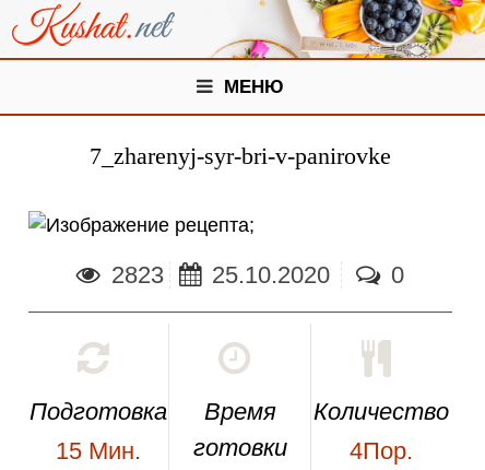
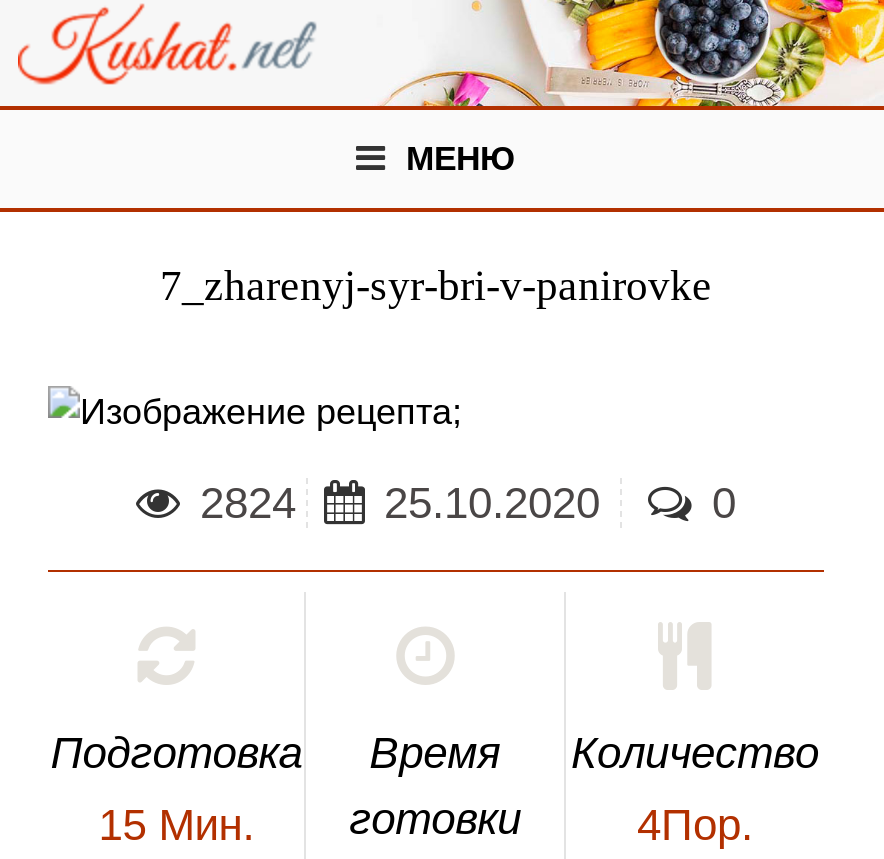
[111,261,330,289] 2823 25.10.2020 -> [200,478,600,528] 2824 25.10.2020

